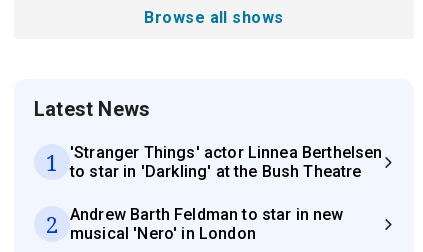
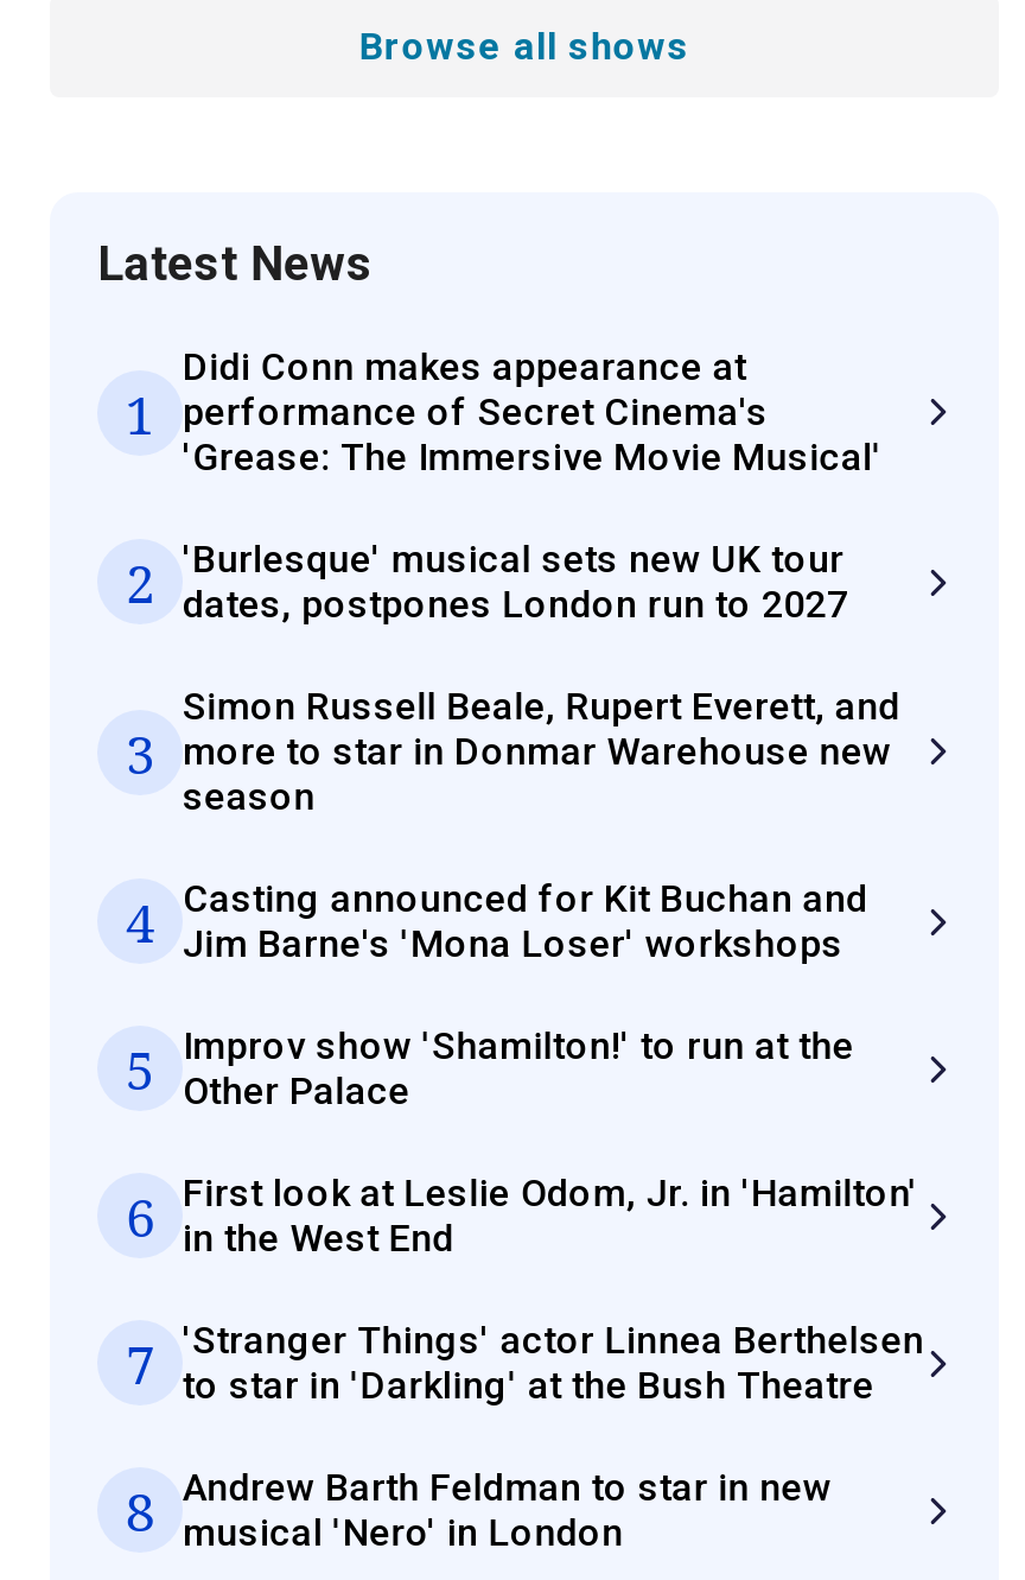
none -> [126,345,882,788] Didi Conn makes appearance at | performance of Secret Cinema's | 'Grease: The Immersive Movie Musical' | 2 | 'Burlesque' musical sets new UK tour | dates, postpones London run to 2027 | 3
none -> [126,684,918,1399] Simon Russell Beale, Rupert Everett, and | more to star in Donmar Warehouse new | season | 4 | Casting announced for Kit Buchan and | Jim Barne's 'Mona Loser' workshops | 5 | Improv show 'Shamilton!' to run at the | Other Palace | 6 | First look at Leslie Odom, Jr. in 'Hamilton' | in the West End | 7
[46,205,344,243] 2 Andrew Barth Feldman to star in new musical 'Nero' in London -> [126,1465,832,1556] 8 Andrew Barth Feldman to star in new musical 'Nero' in London

